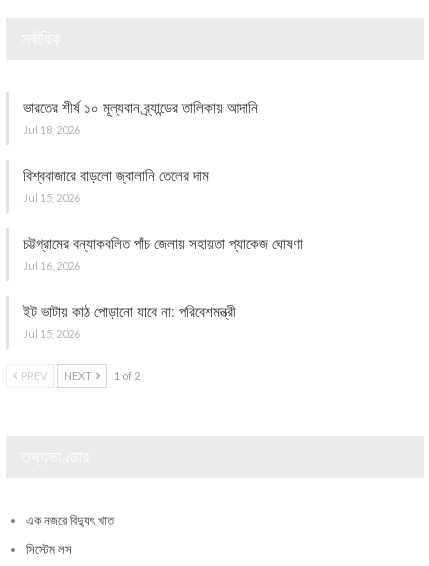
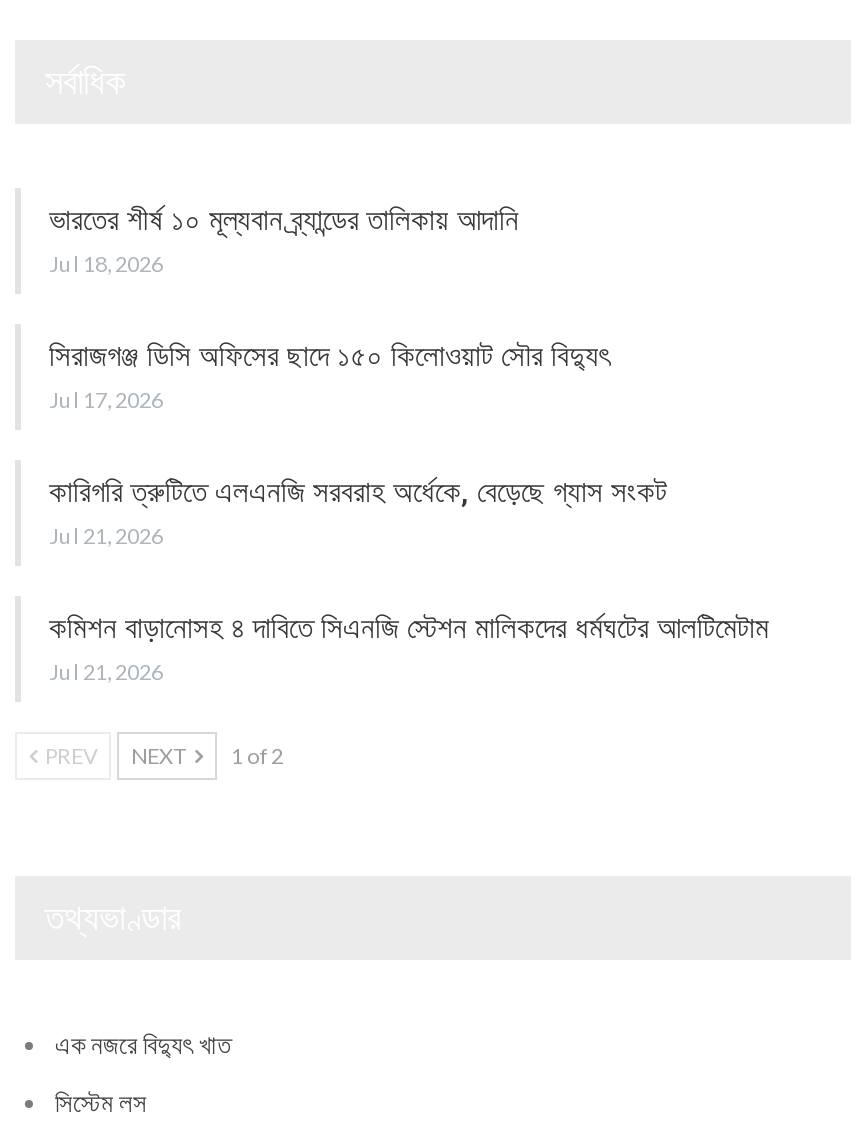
[23,167,209,204] বিশ্ববাজারে বাড়লো জ্বালানি তেলের দাম | Jul 15, 2026 -> [49,337,609,411] সিরাজগঞ্জ ডিসি অফিসের ছাদে ১৫০ কিলোওয়াট সৌর বিদ্যুৎ | Jul 17, 2026
[23,235,307,272] চট্টগ্রামের বন্যাকবলিত পাঁচ জেলায় সহায়তা প্যাকেজ ঘোষণা | Jul 16, 2026 -> [49,473,667,547] কারিগরি ত্রুটিতে এলএনজি সরবরাহ অর্ধেকে, বেড়েছে গ্যাস সংকট | Jul 21, 2026
[23,303,240,340] ইট ভাটায় কাঠ পোড়ানো যাবে না: পরিবেশমন্ত্রী | Jul 15, 2026 -> [49,609,769,683] কমিশন বাড়ানোসহ ৪ দাবিতে সিএনজি স্টেশন মালিকদের ধর্মঘটের আলটিমেটাম | Jul 21, 2026

